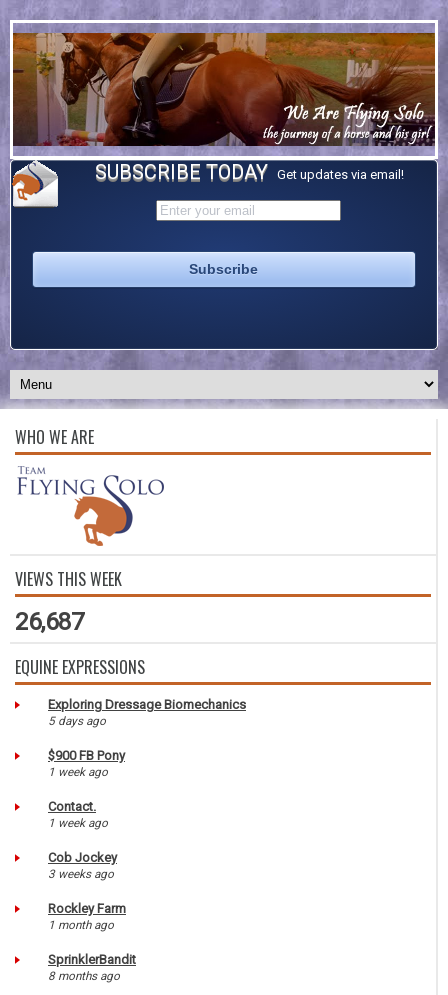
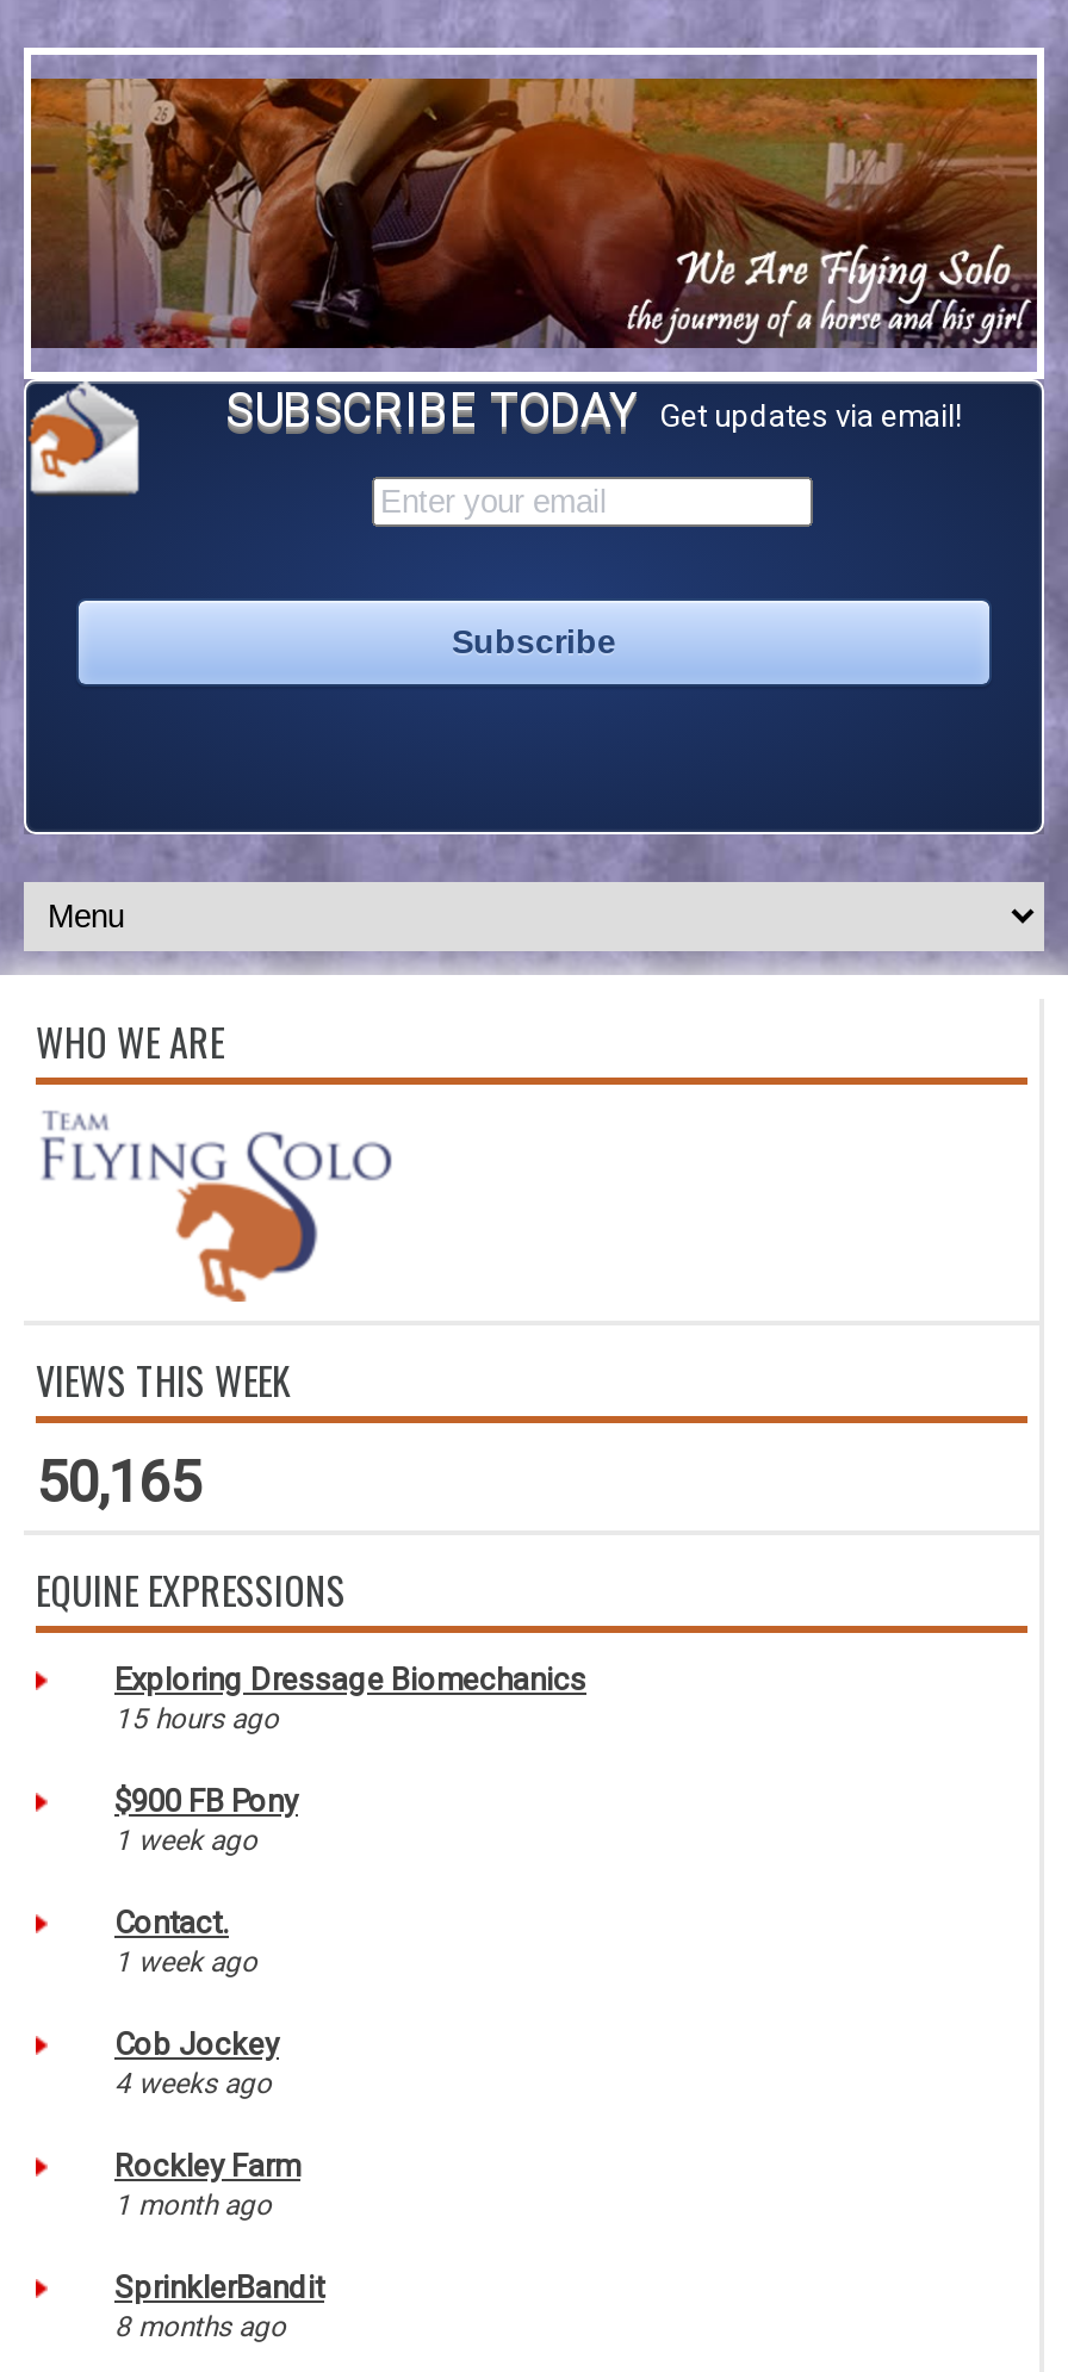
[15,608,84,636] 26,687 -> [36,1449,200,1516] 50,165
[48,714,106,728] 5 days ago -> [114,1702,279,1735] 15 hours ago
[48,867,114,881] 3 weeks ago -> [114,2067,272,2100] 4 weeks ago

